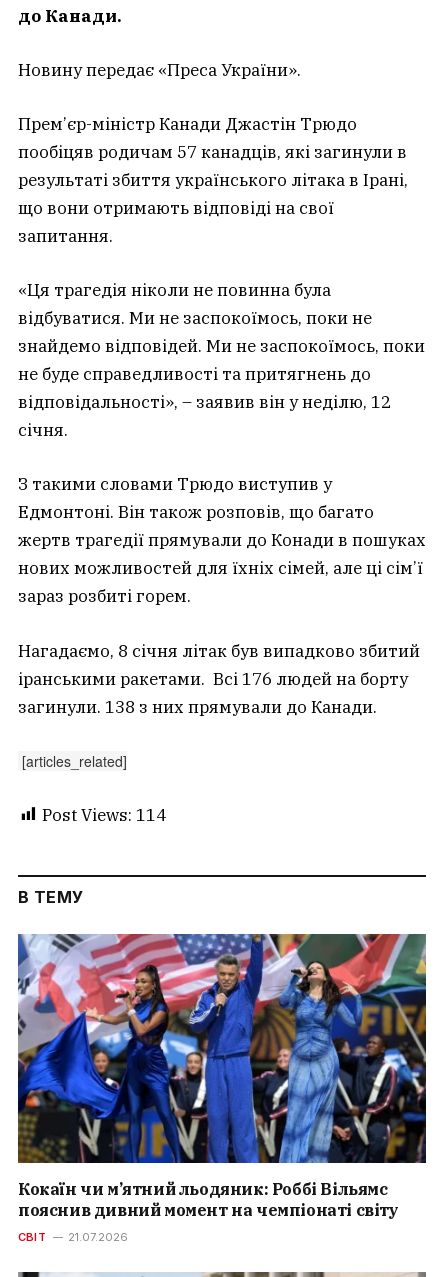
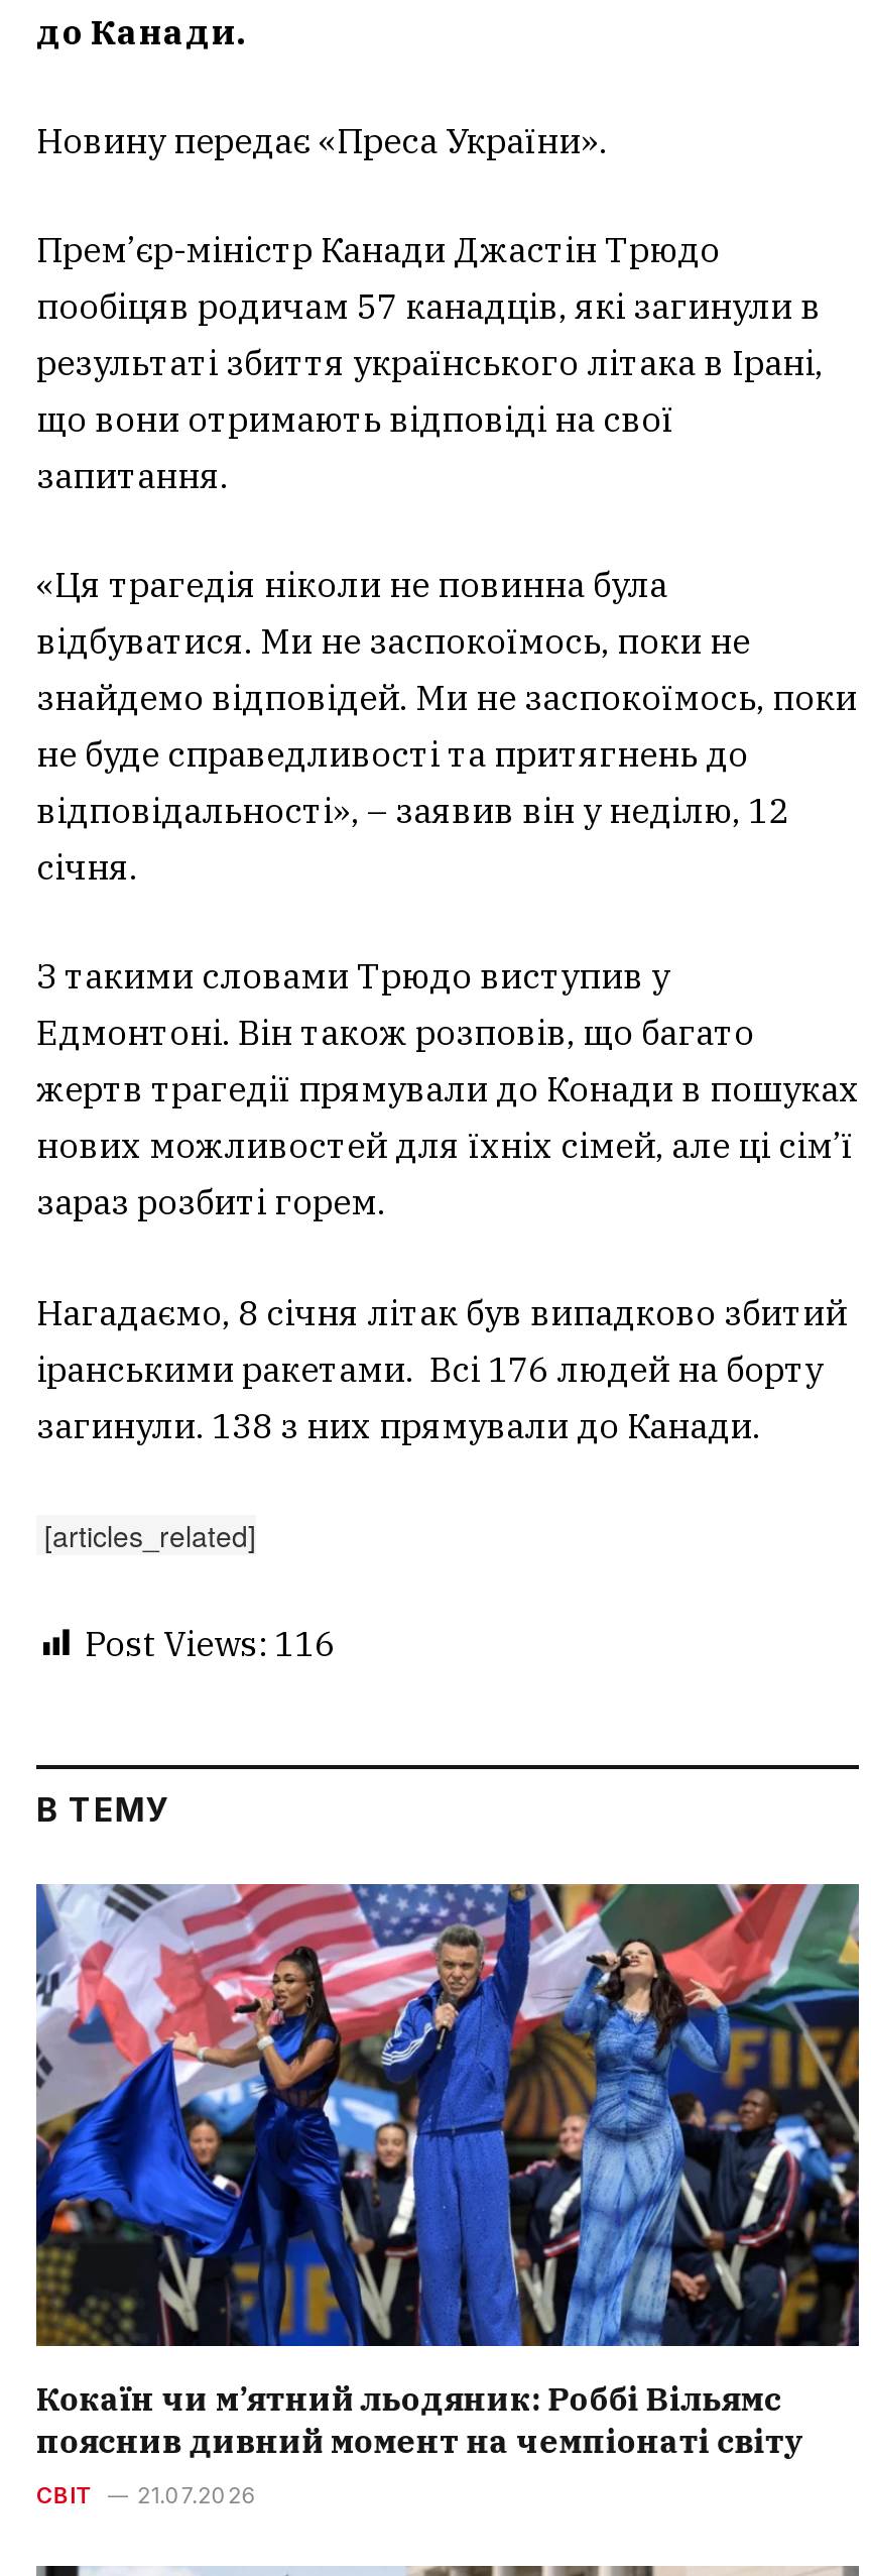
[42,804,166,826] Post Views: 114 -> [85,1621,335,1666] Post Views: 116

